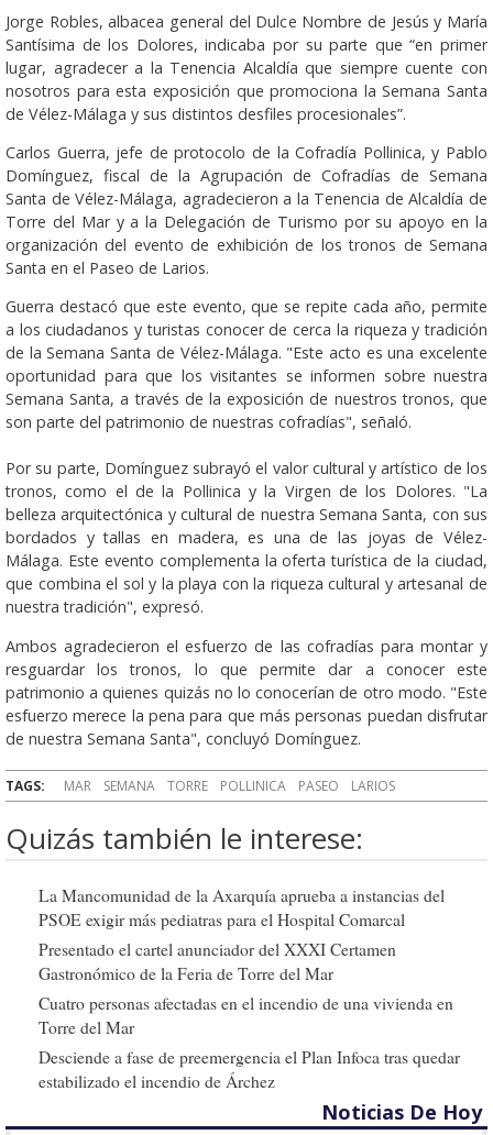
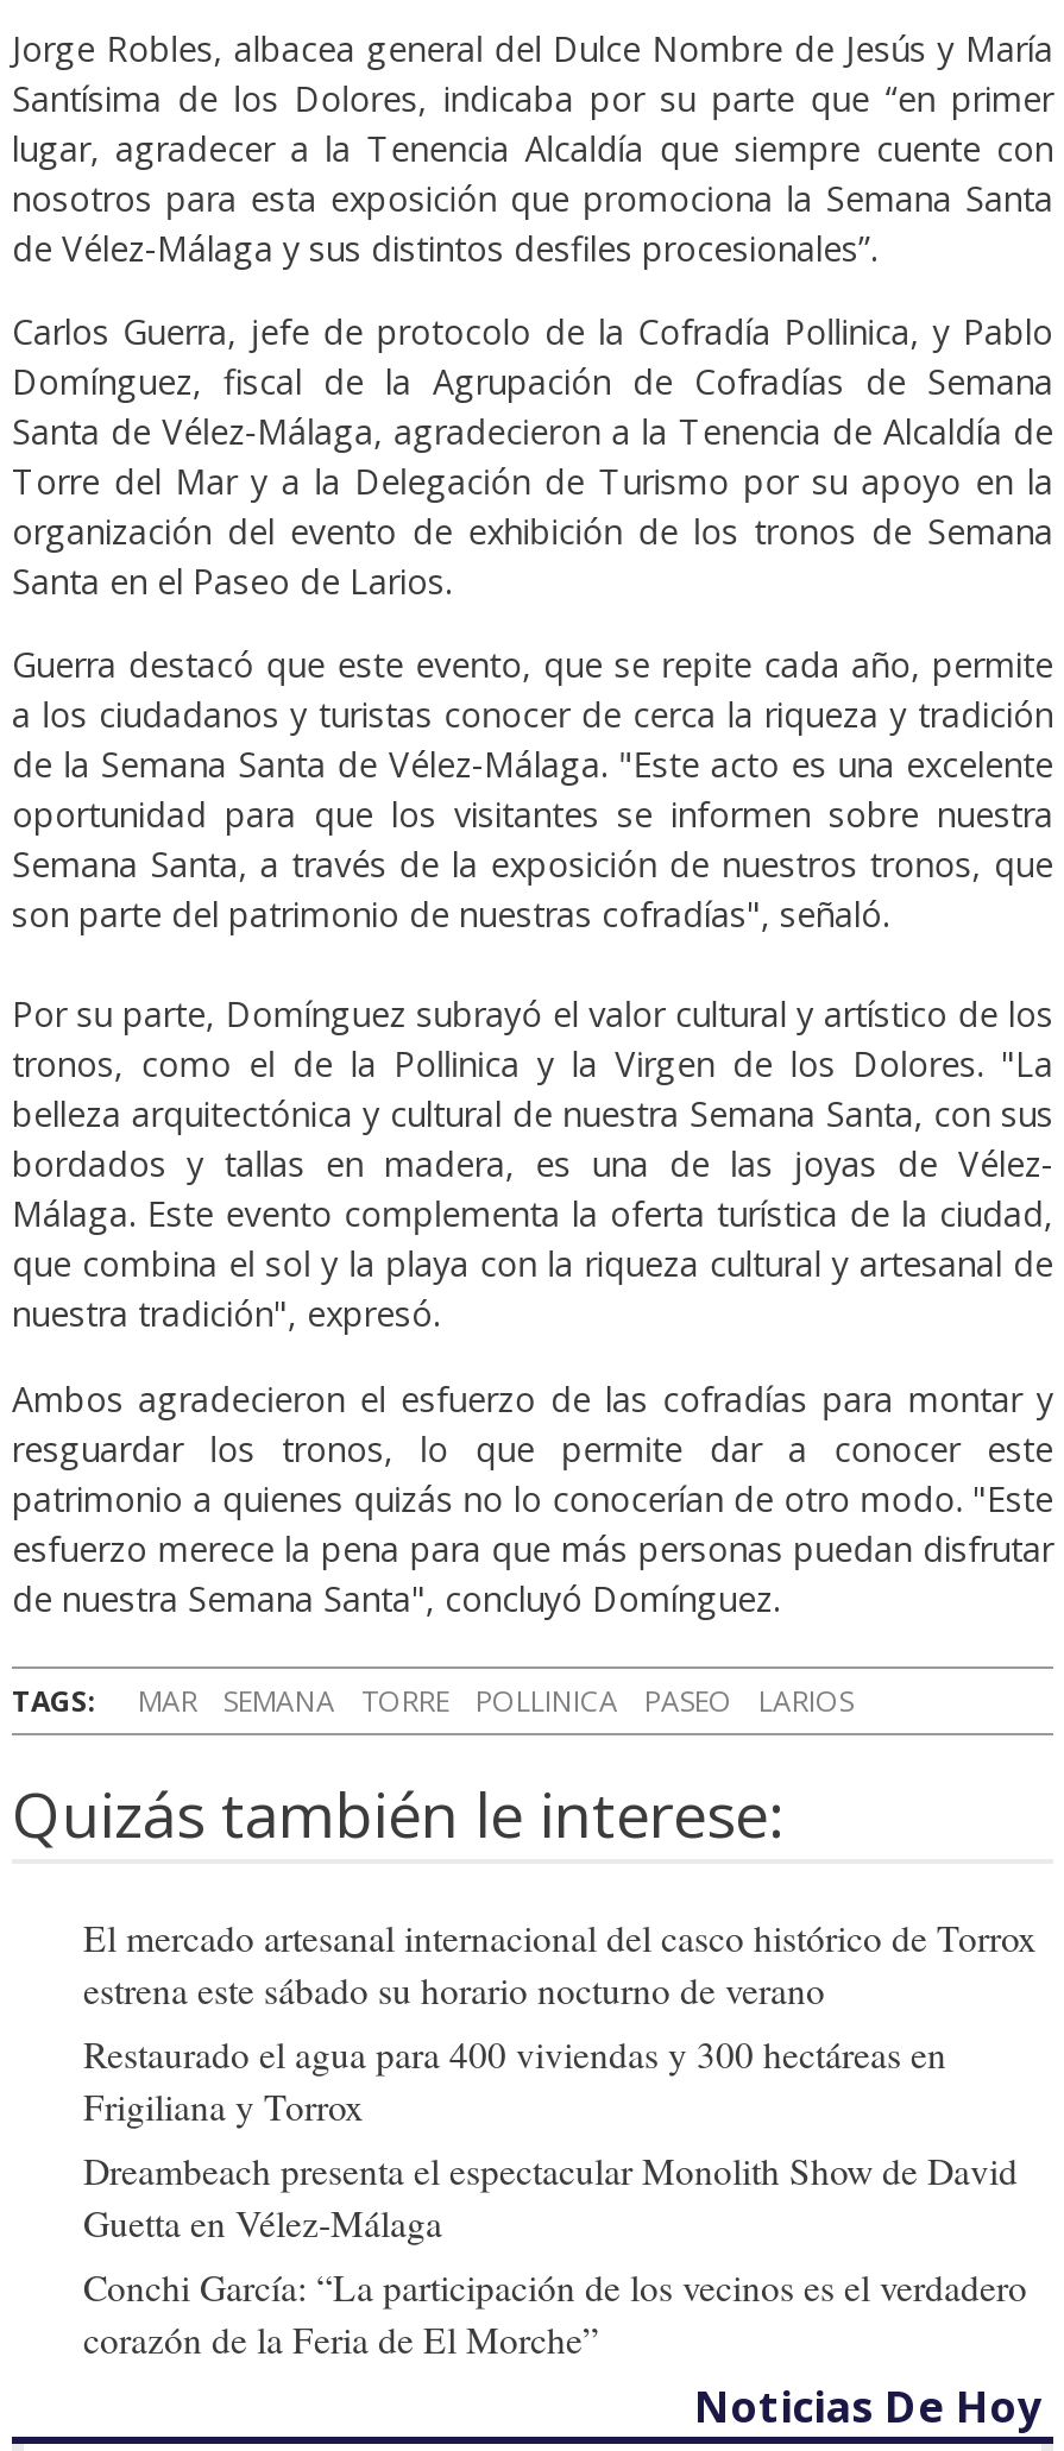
[39,884,460,1092] La Mancomunidad de la Axarquía aprueba a instancias del | PSOE exigir más pediatras para el Hospital Comarcal | Presentado el cartel anunciador del XXXI Certamen | Gastronómico de la Feria de Torre del Mar | Cuatro personas afectadas en el incendio de una vivienda en | Torre del Mar | Desciende a fase de preemergencia el Plan Infoca tras quedar | estabilizado el incendio de Árchez -> [83,1913,1037,2363] El mercado artesanal internacional del casco histórico de Torrox | estrena este sábado su horario nocturno de verano | Restaurado el agua para 400 viviendas y 300 hectáreas en | Frigiliana y Torrox | Dreambeach presenta el espectacular Monolith Show de David | Guetta en Vélez-Málaga | Conchi García: “La participación de los vecinos es el verdadero | corazón de la Feria de El Morche”

